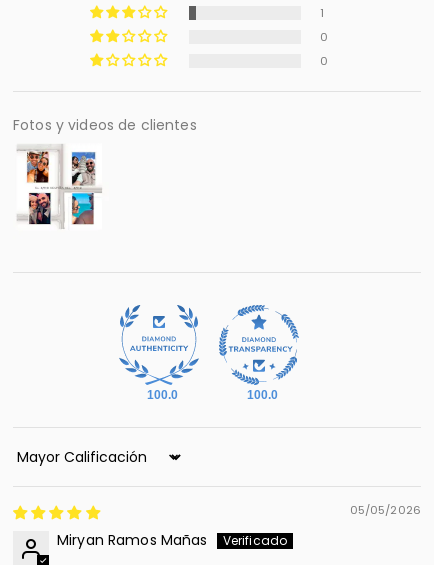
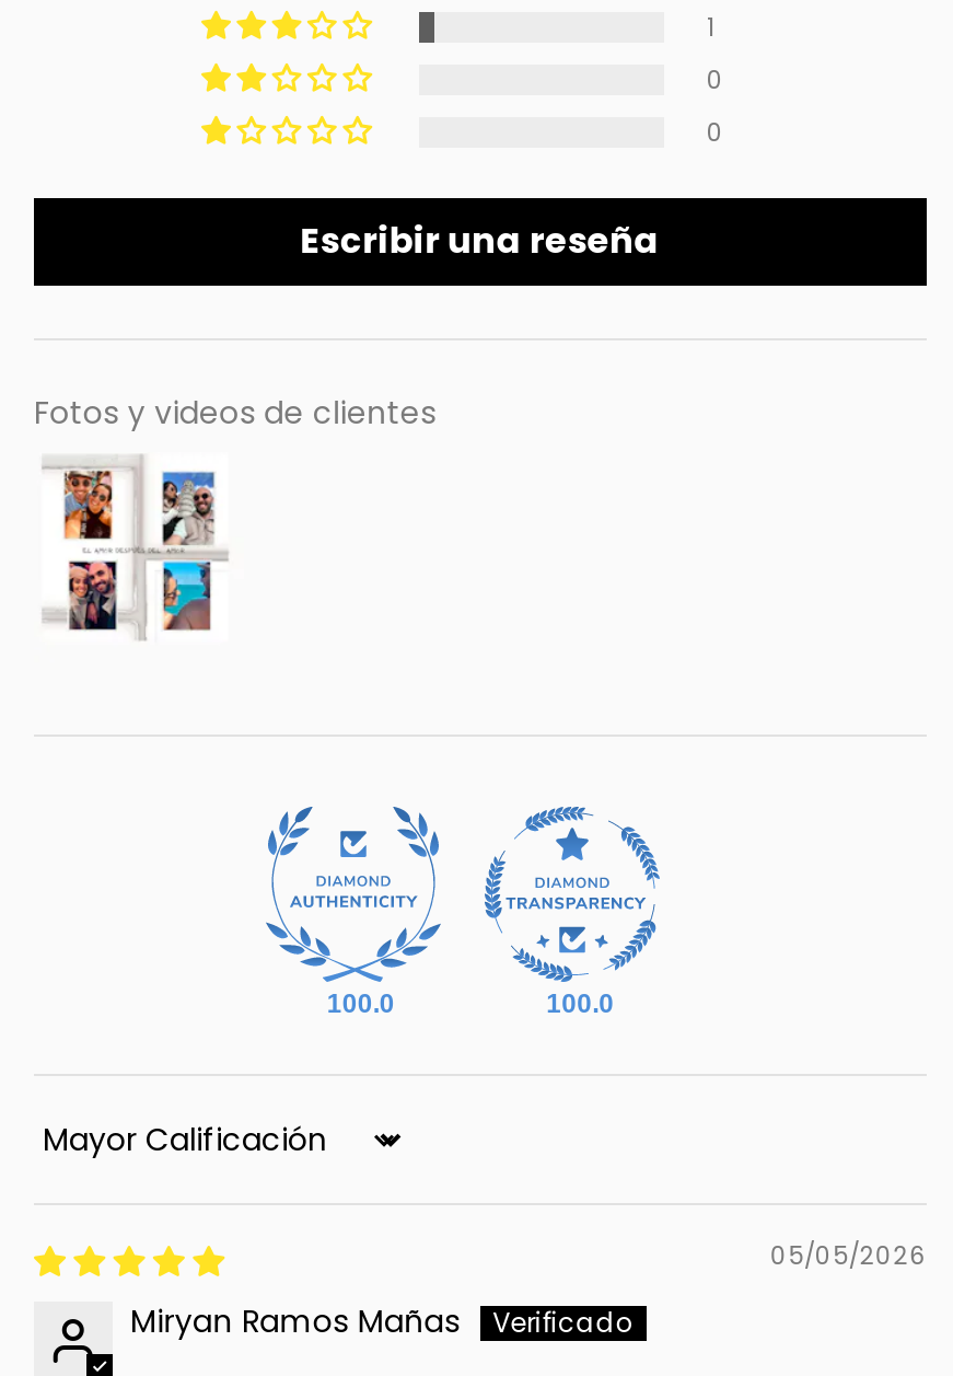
none -> [300,216,660,266] Escribir una reseña

